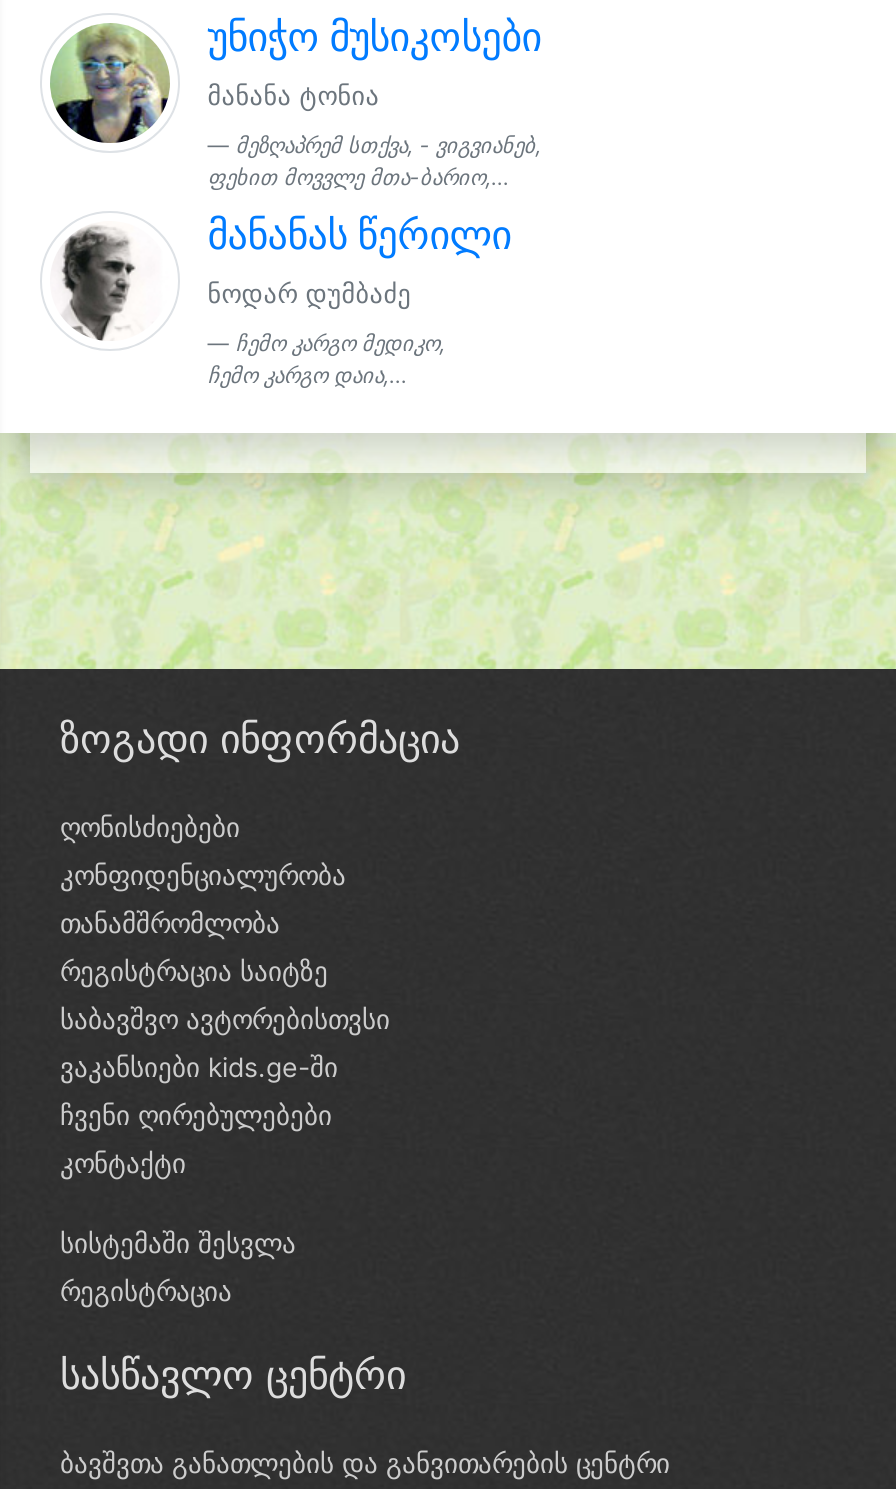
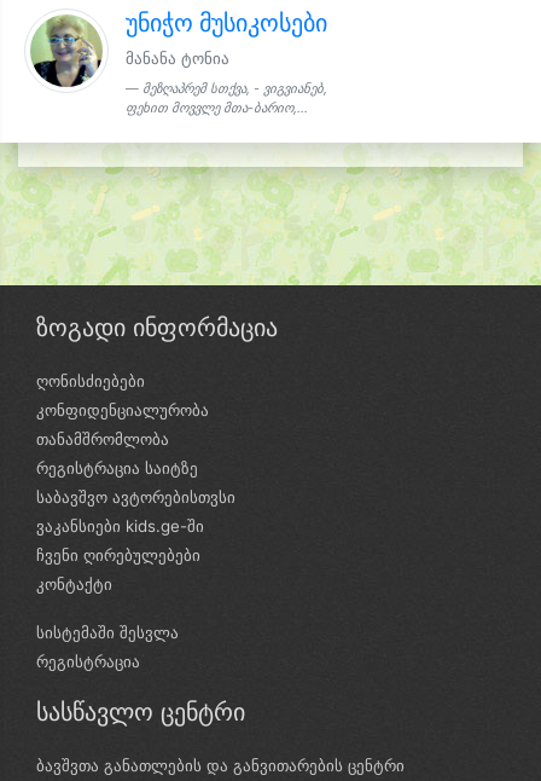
[50,210,512,388] [image] | მანანას წერილი | ნოდარ დუმბაძე | ჩემო კარგო მედიკო, | ჩემო კარგო დაია,... -> none

